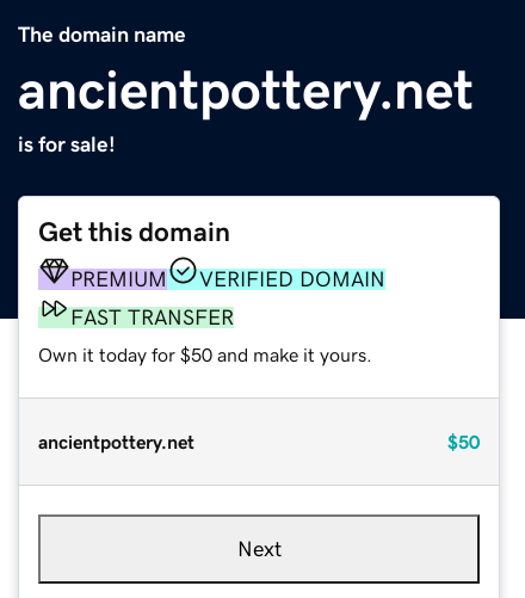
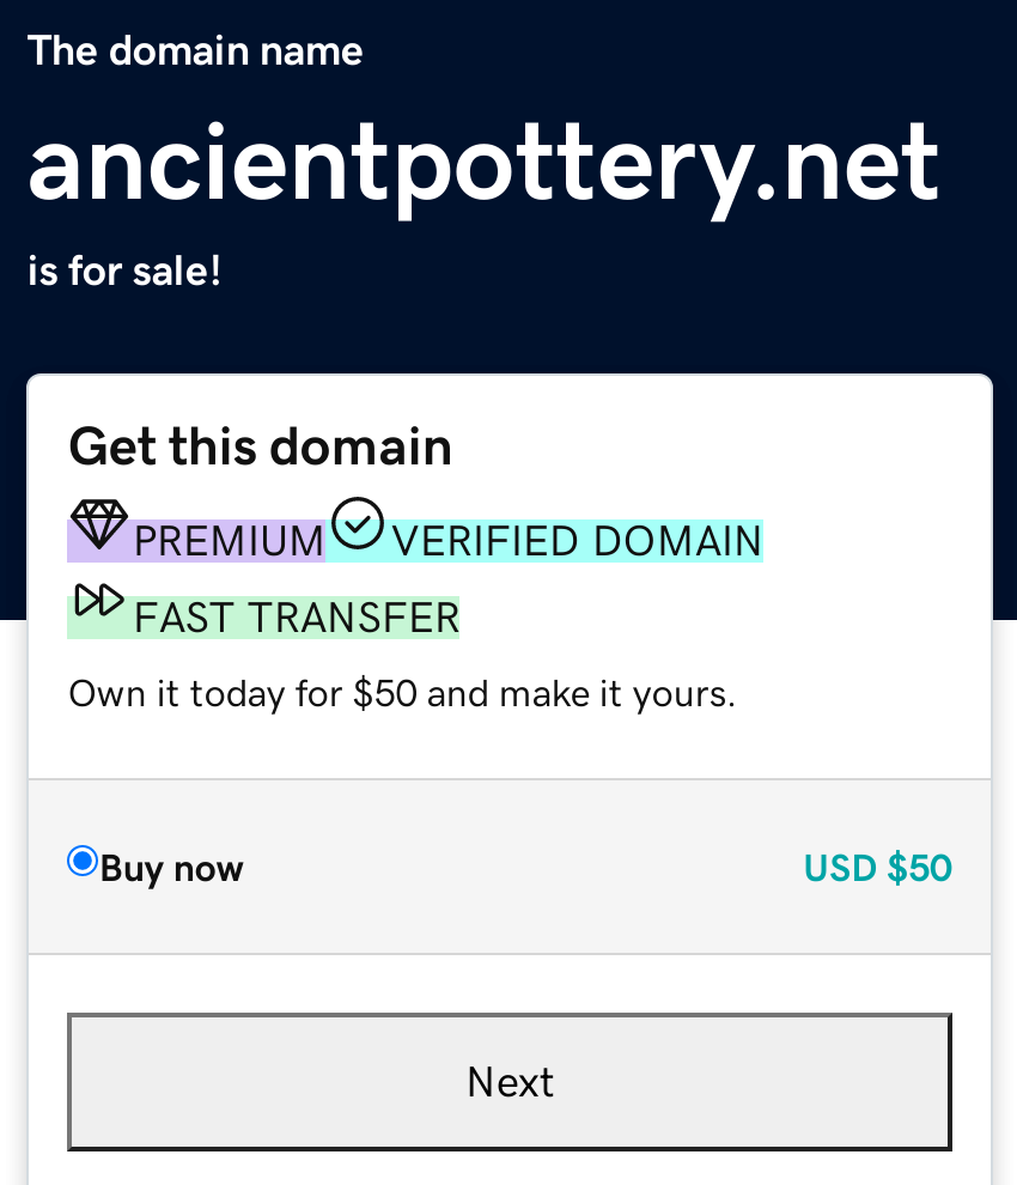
[39,432,479,451] ancientpottery.net | $50 -> [99,846,951,885] Buy now | USD $50

